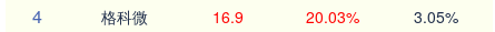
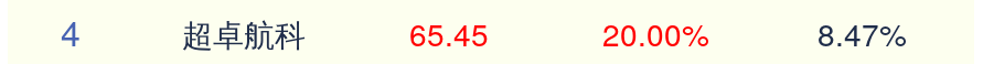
[101,6,458,28] 格科微 | 16.9 | 20.03% | 3.05% -> [182,12,906,56] 超卓航科 | 65.45 | 20.00% | 8.47%

